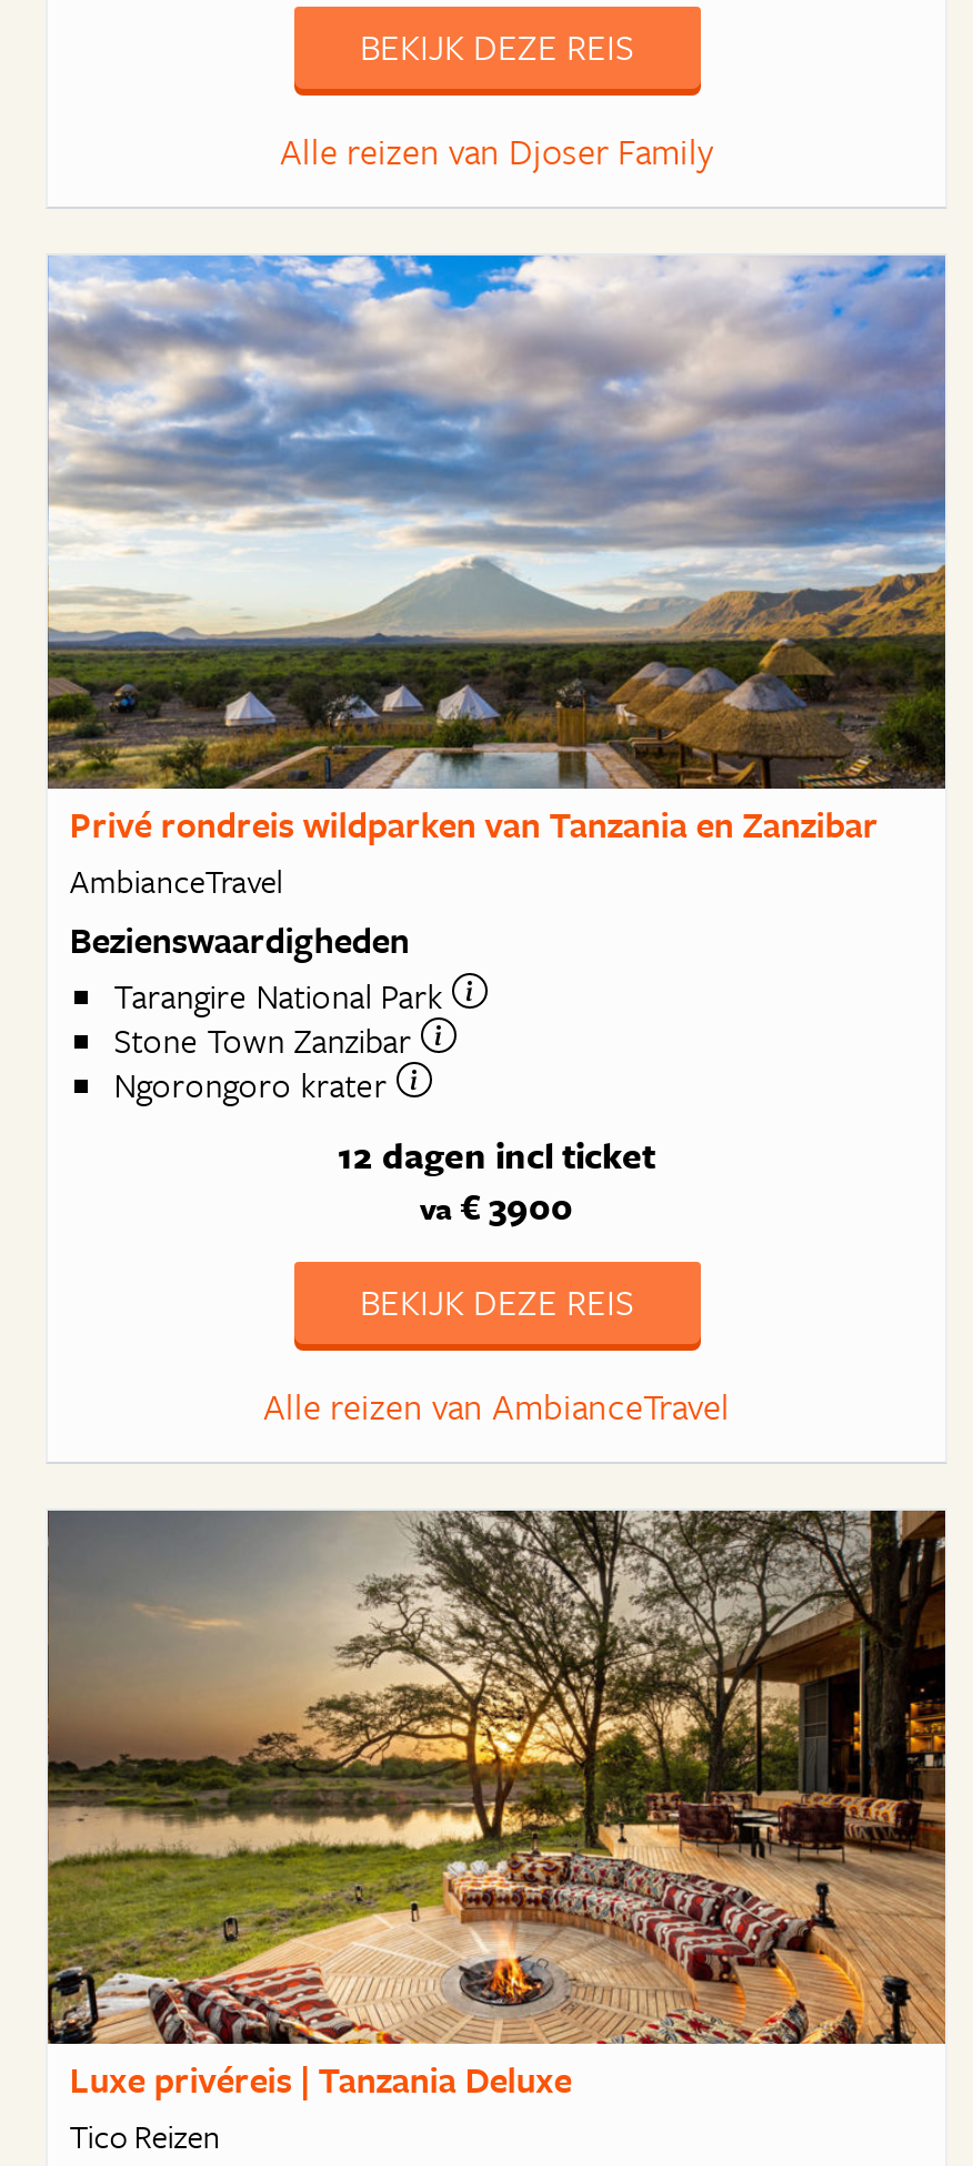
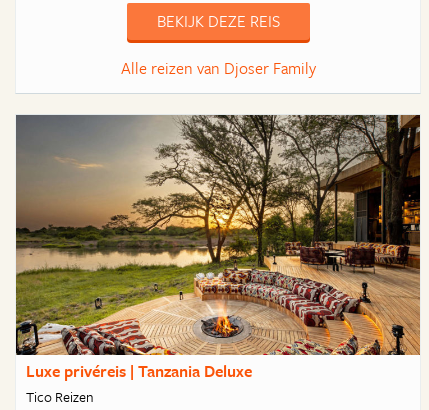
[46,253,947,1433] [image] | Privé rondreis wildparken van Tanzania en Zanzibar | AmbianceTravel | Bezienswaardigheden | Tarangire National Park | Stone Town Zanzibar | Ngorongoro krater | 12 dagen incl ticket | va € 3900 | BEKIJK DEZE REIS | Alle reizen van AmbianceTravel -> none

